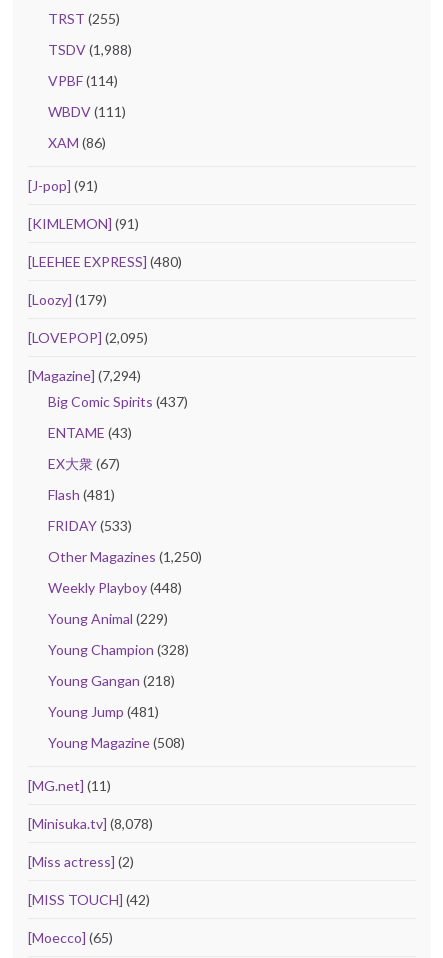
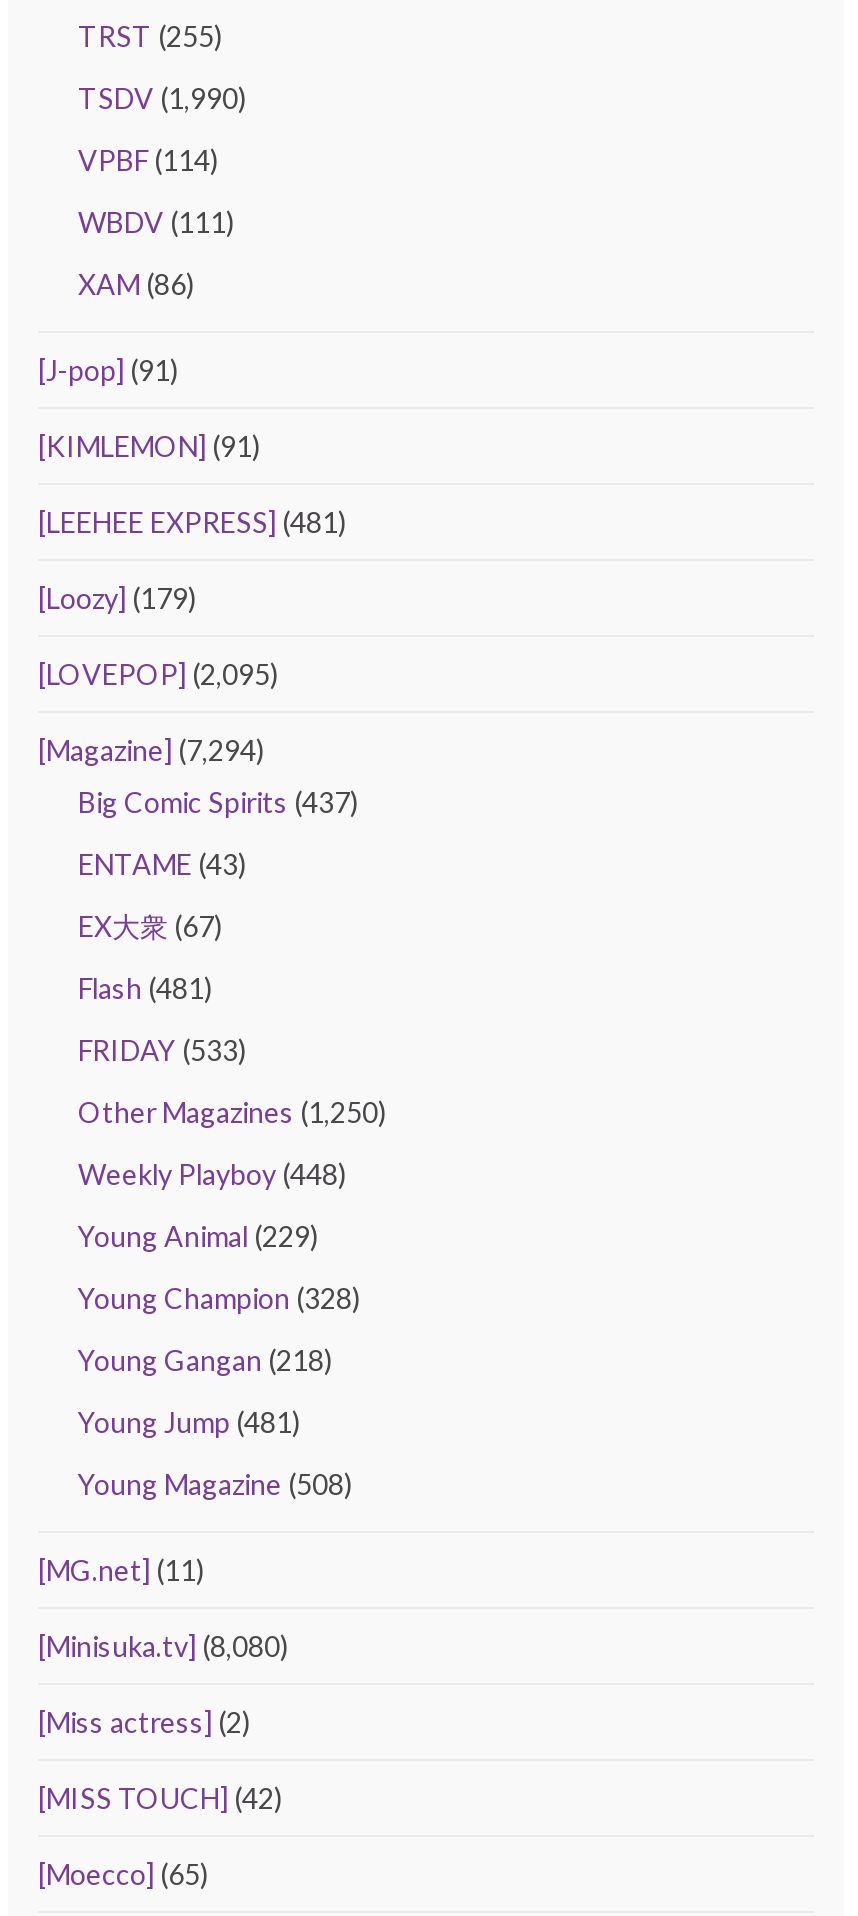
[48,41,132,58] TSDV (1,988) -> [78,81,246,115] TSDV (1,990)
[28,253,182,270] [LEEHEE EXPRESS] (480) -> [38,505,346,539] [LEEHEE EXPRESS] (481)
[28,815,153,832] [Minisuka.tv] (8,078) -> [38,1629,288,1663] [Minisuka.tv] (8,080)

